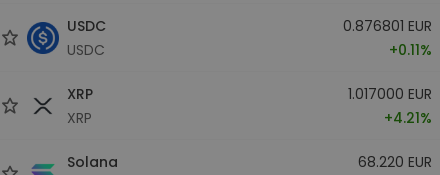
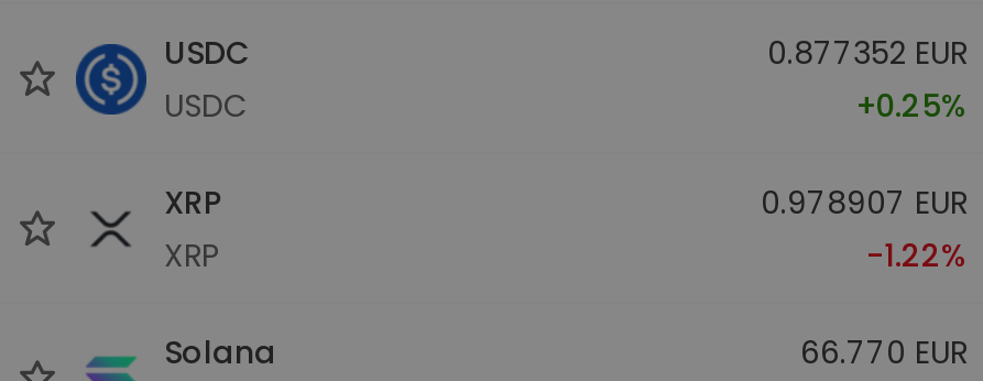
[343,15,432,35] 0.876801 EUR -> [767,30,968,74] 0.877352 EUR
[389,39,432,59] +0.11% -> [855,83,968,127] +0.25%
[348,83,432,103] 1.017000 EUR -> [761,179,968,224] 0.978907 EUR
[384,107,432,127] +4.21% -> [866,232,968,276] -1.22%
[358,151,432,171] 68.220 EUR -> [800,329,968,373] 66.770 EUR

